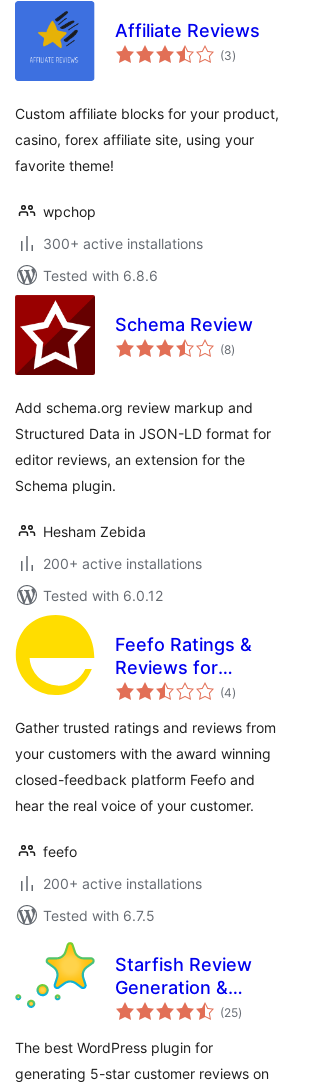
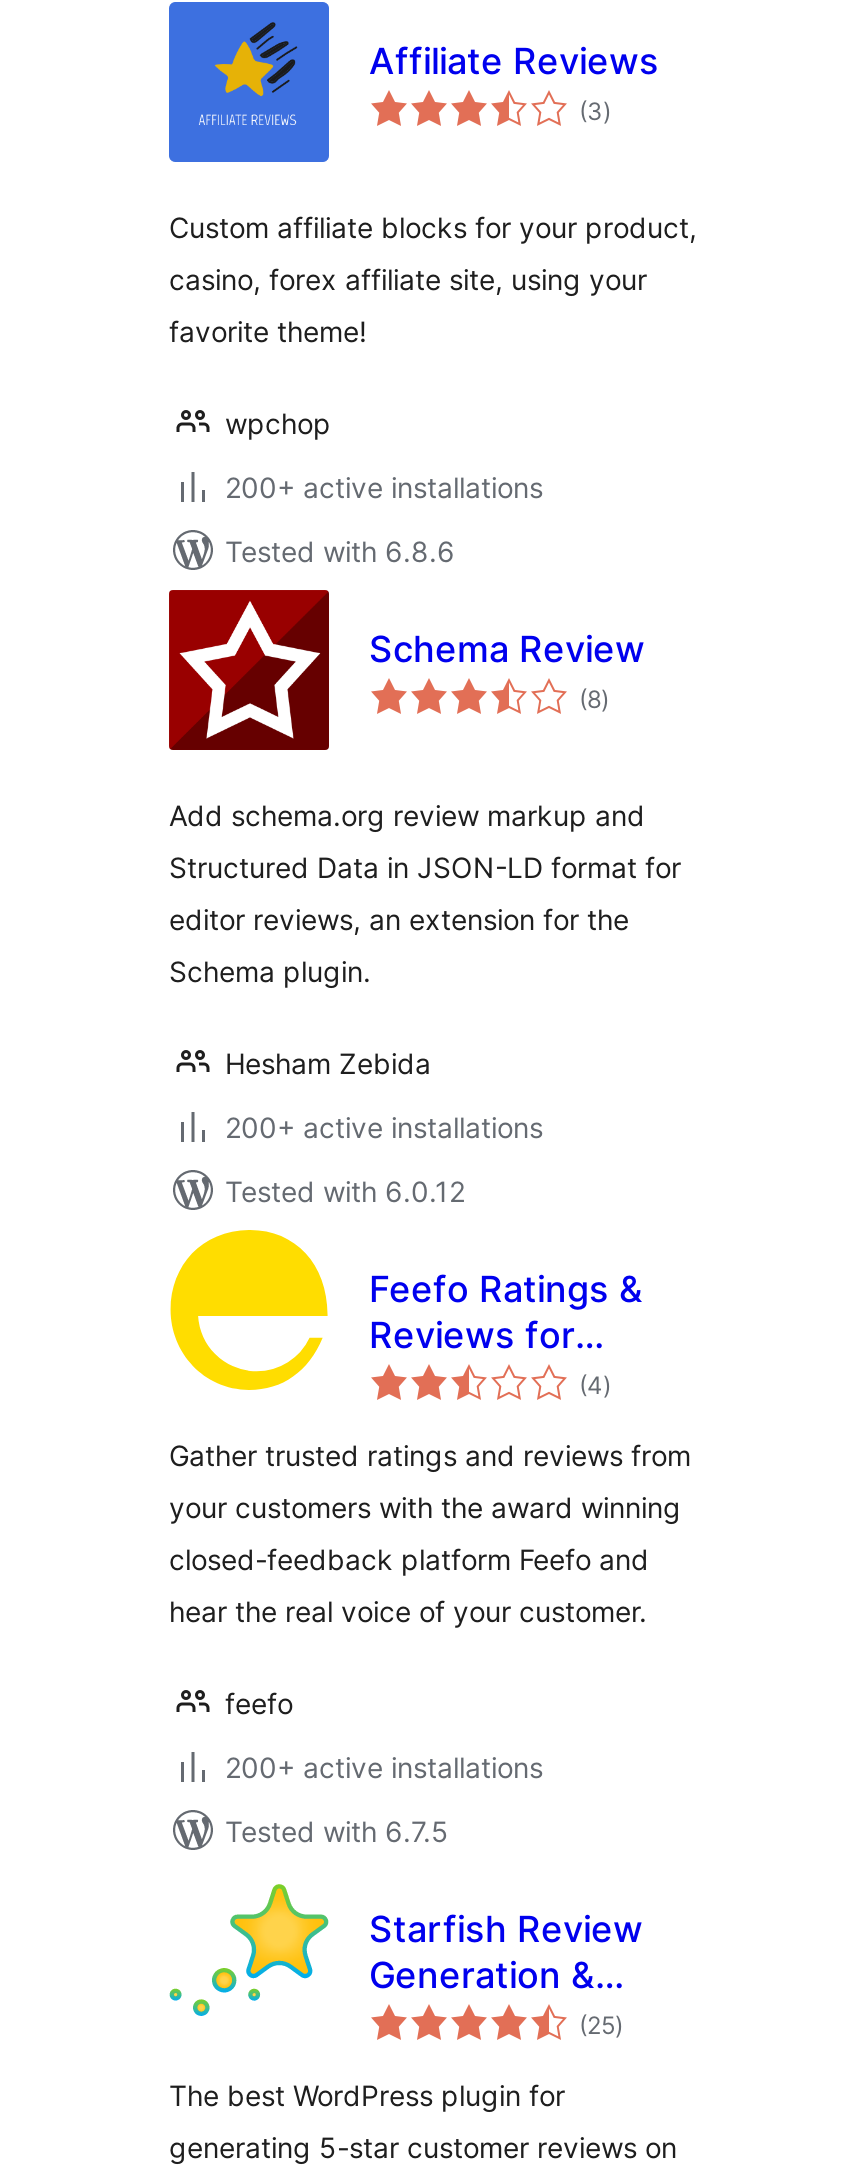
[43,235,203,252] 300+ active installations -> [225,470,543,504] 200+ active installations

